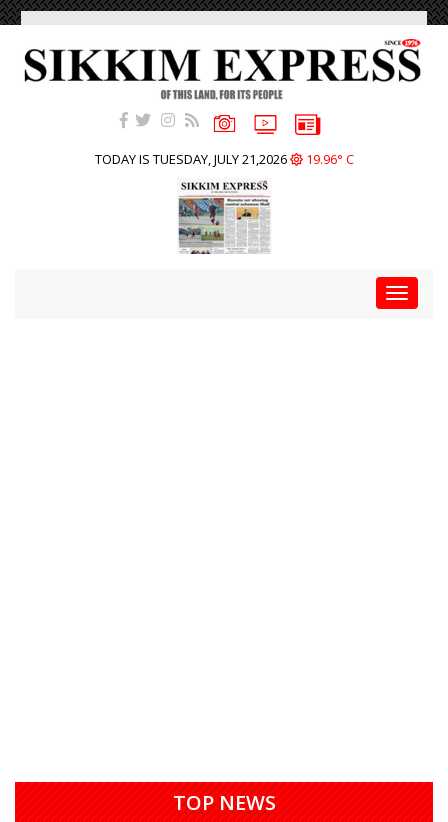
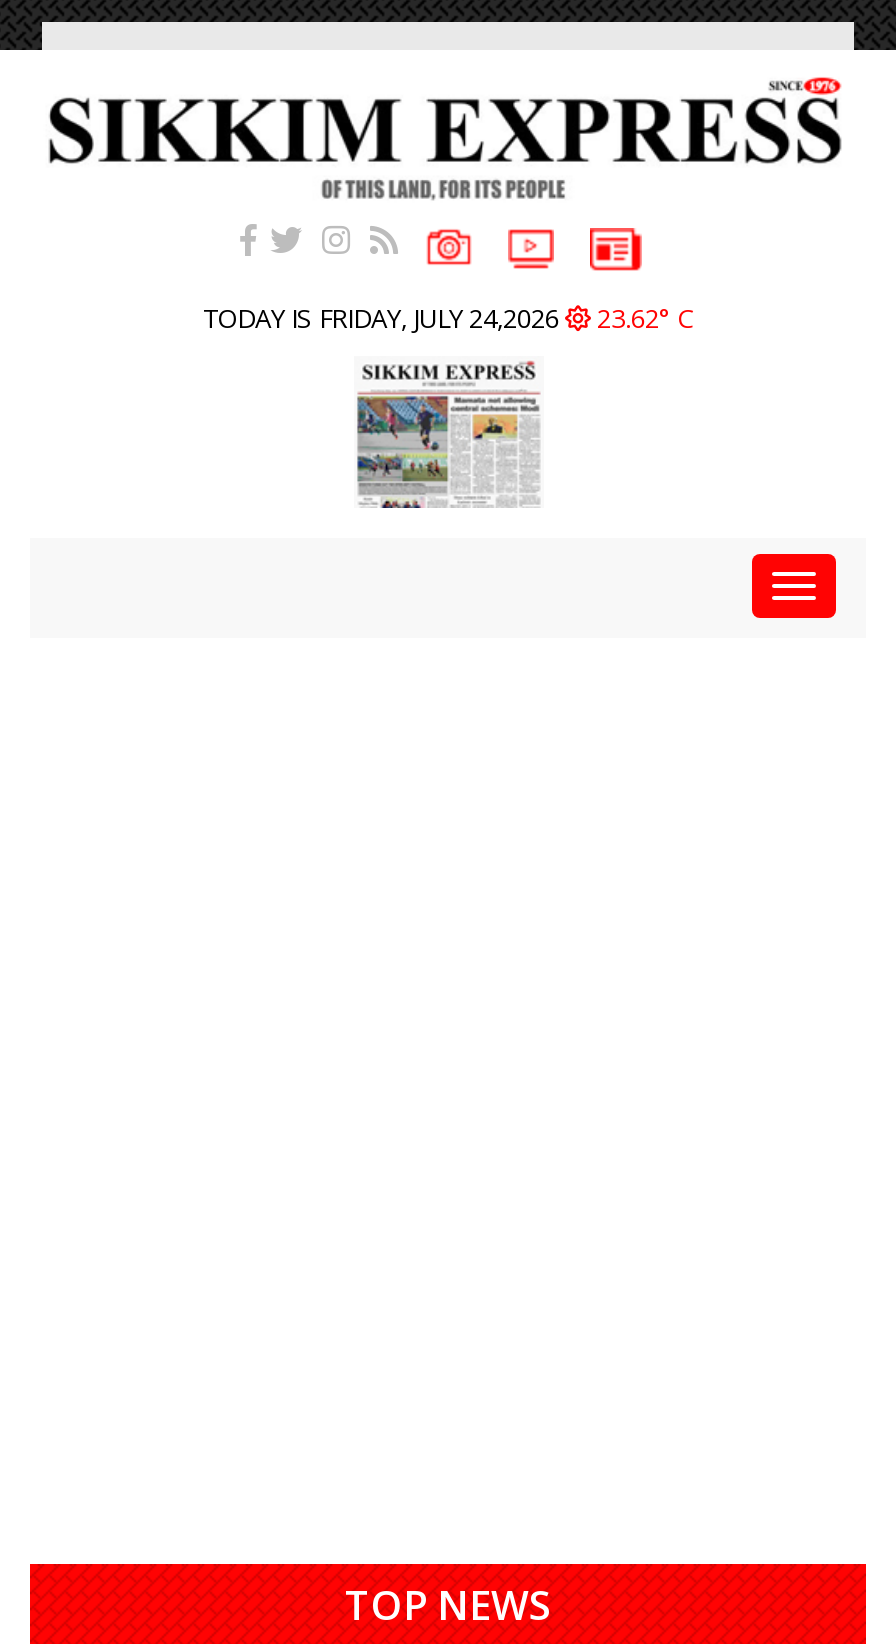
[94,150,289,168] TODAY IS TUESDAY, JULY 21,2026 -> [203,300,565,336] TODAY IS FRIDAY, JULY 24,2026
[302,150,353,168] 19.96° C -> [591,300,693,336] 23.62° C

